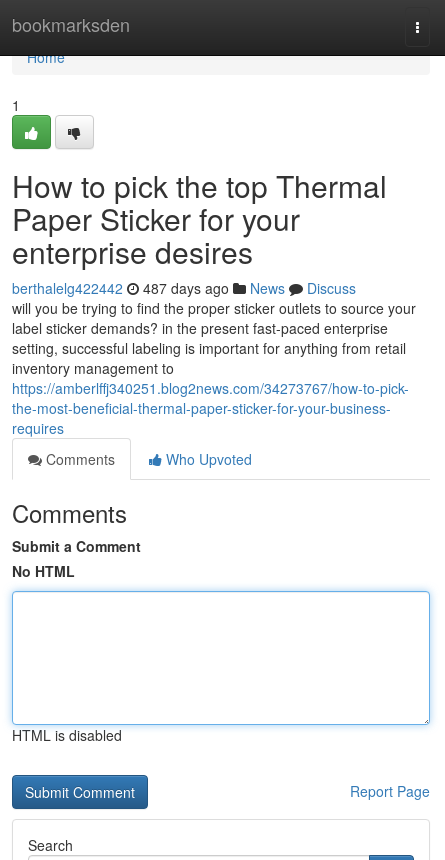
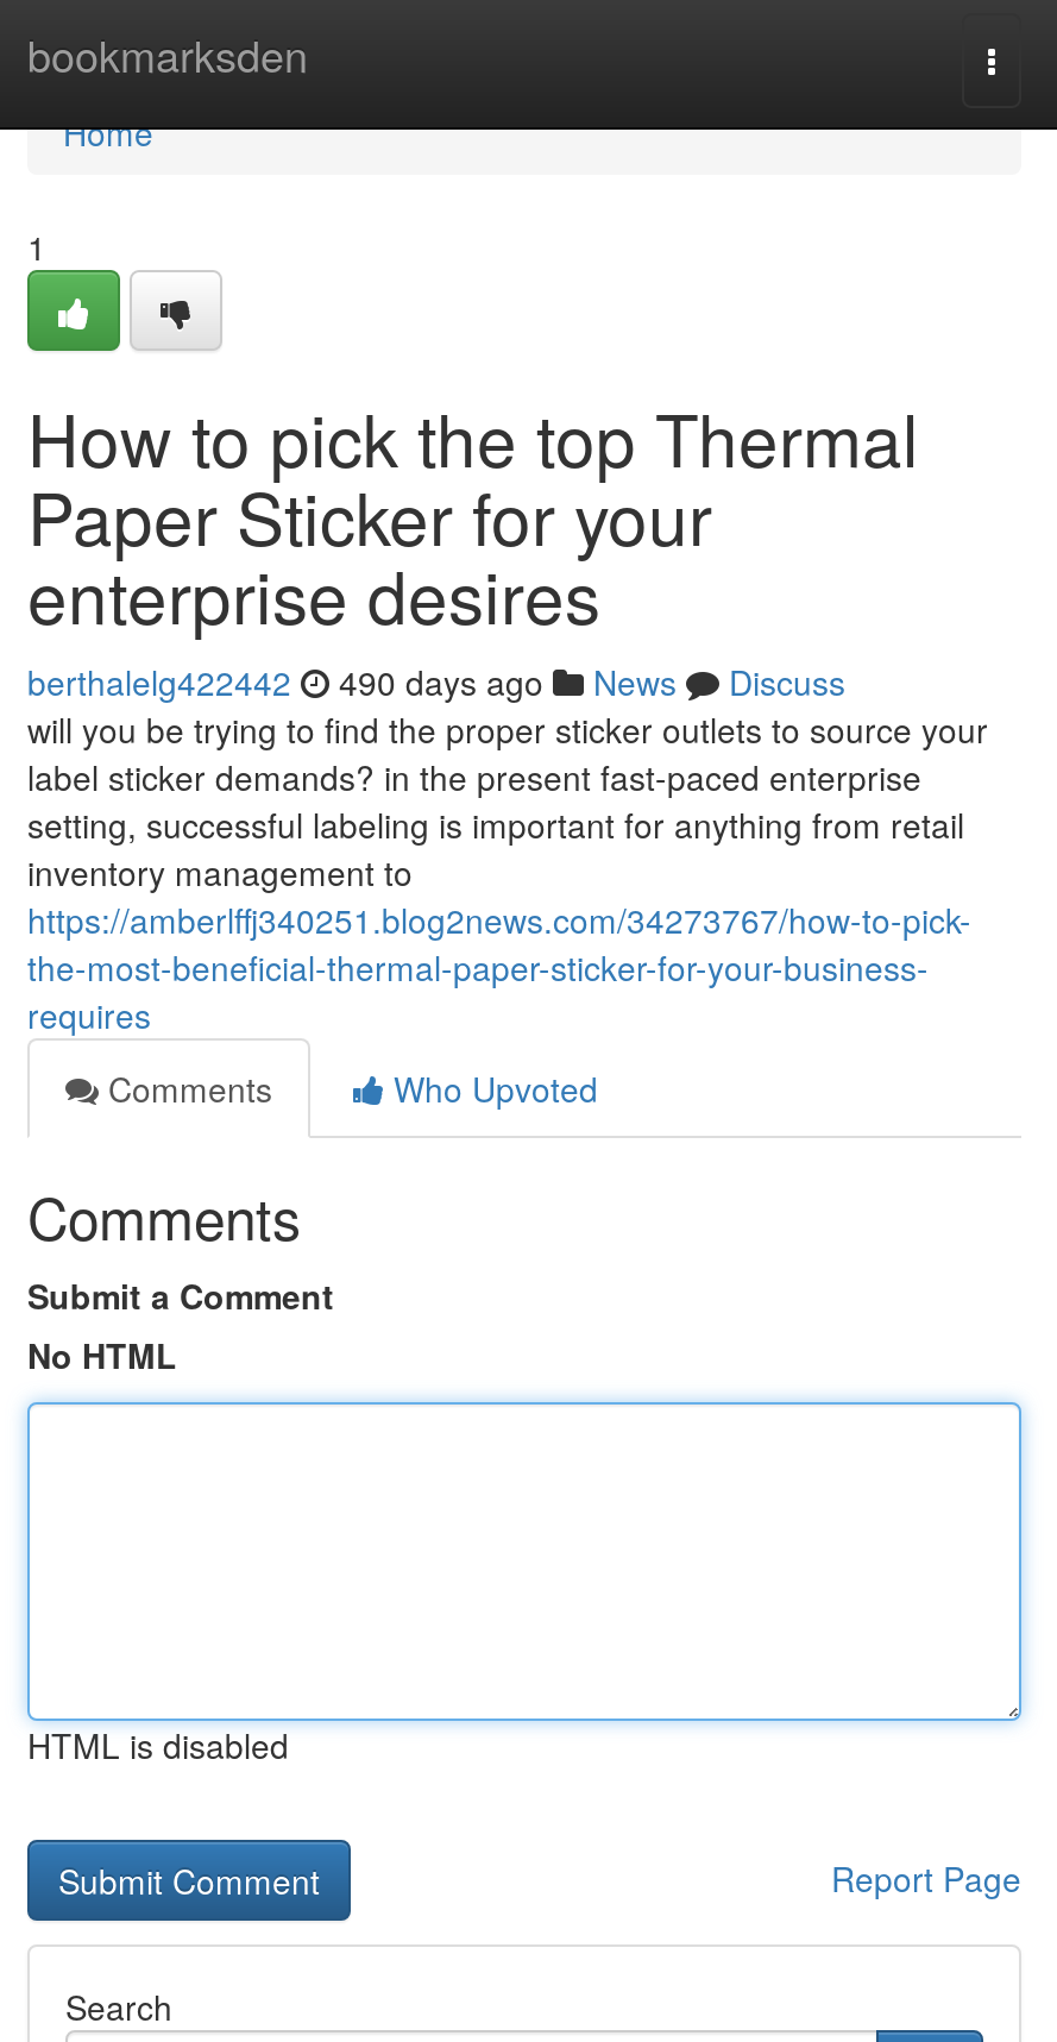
[12,278,356,298] berthalelg422442 487 days ago News Discuss -> [27,658,845,705] berthalelg422442 490 days ago News Discuss

